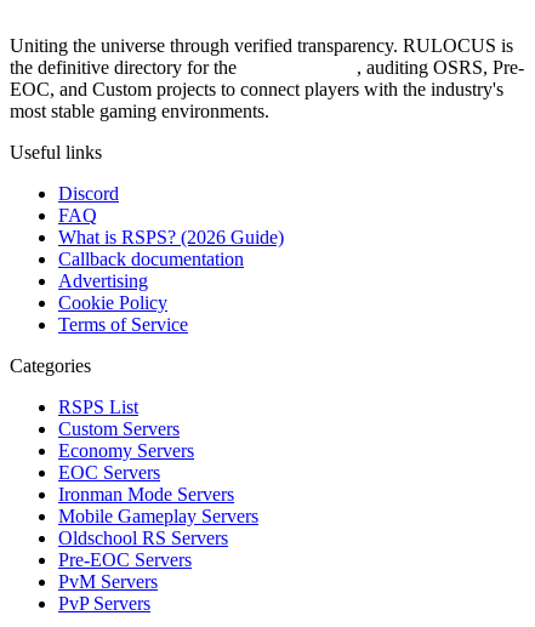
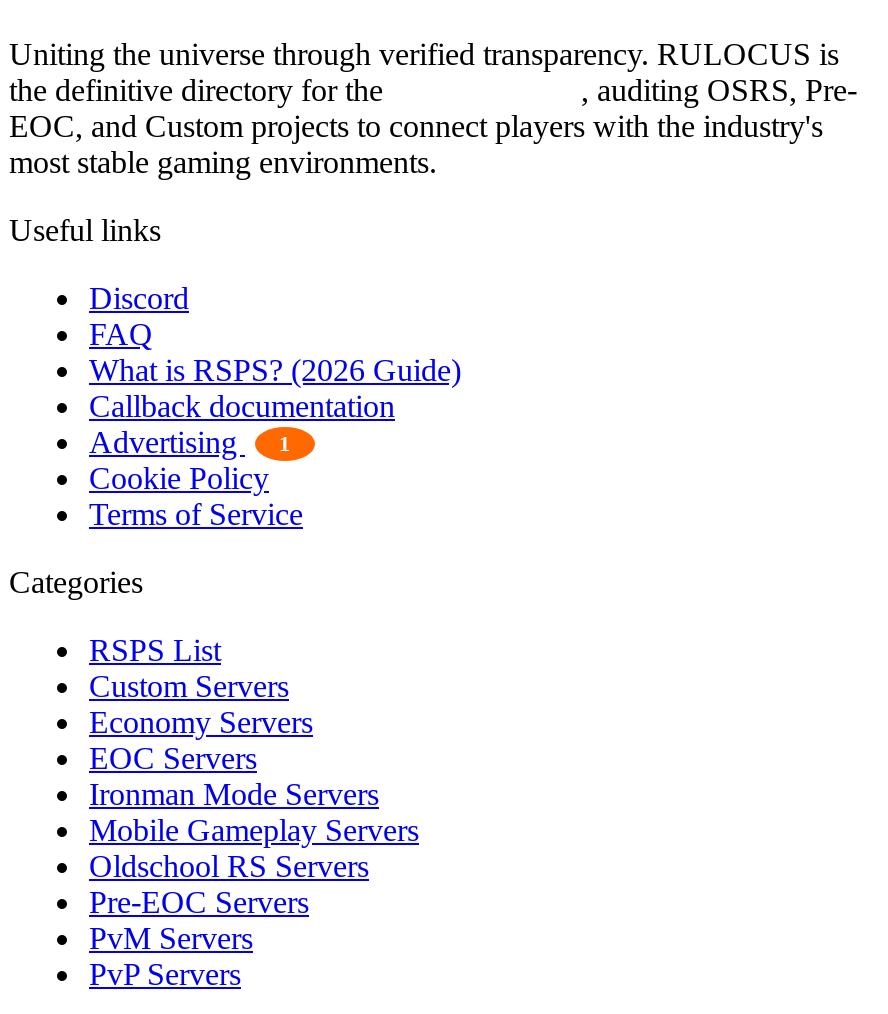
none -> [279,432,291,456] 1

